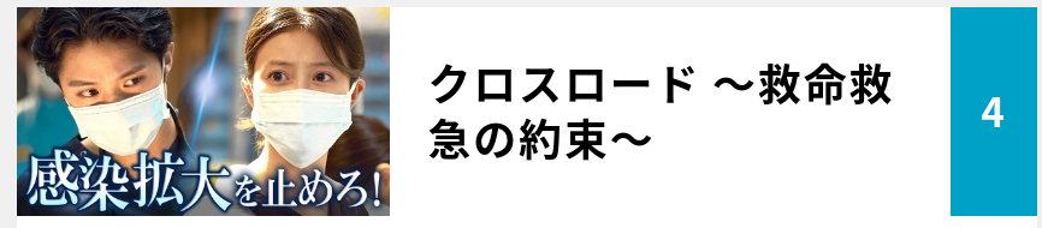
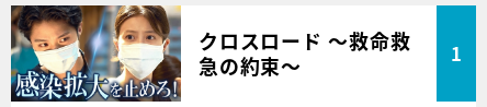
[428,51,1007,139] クロスロード ～救命救 4 -> [198,26,462,67] クロスロード ～救命救 1

